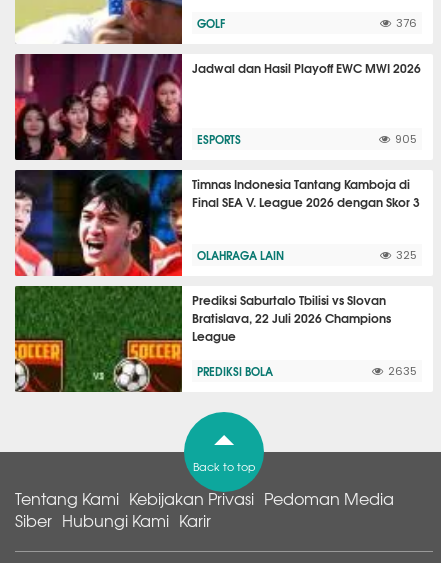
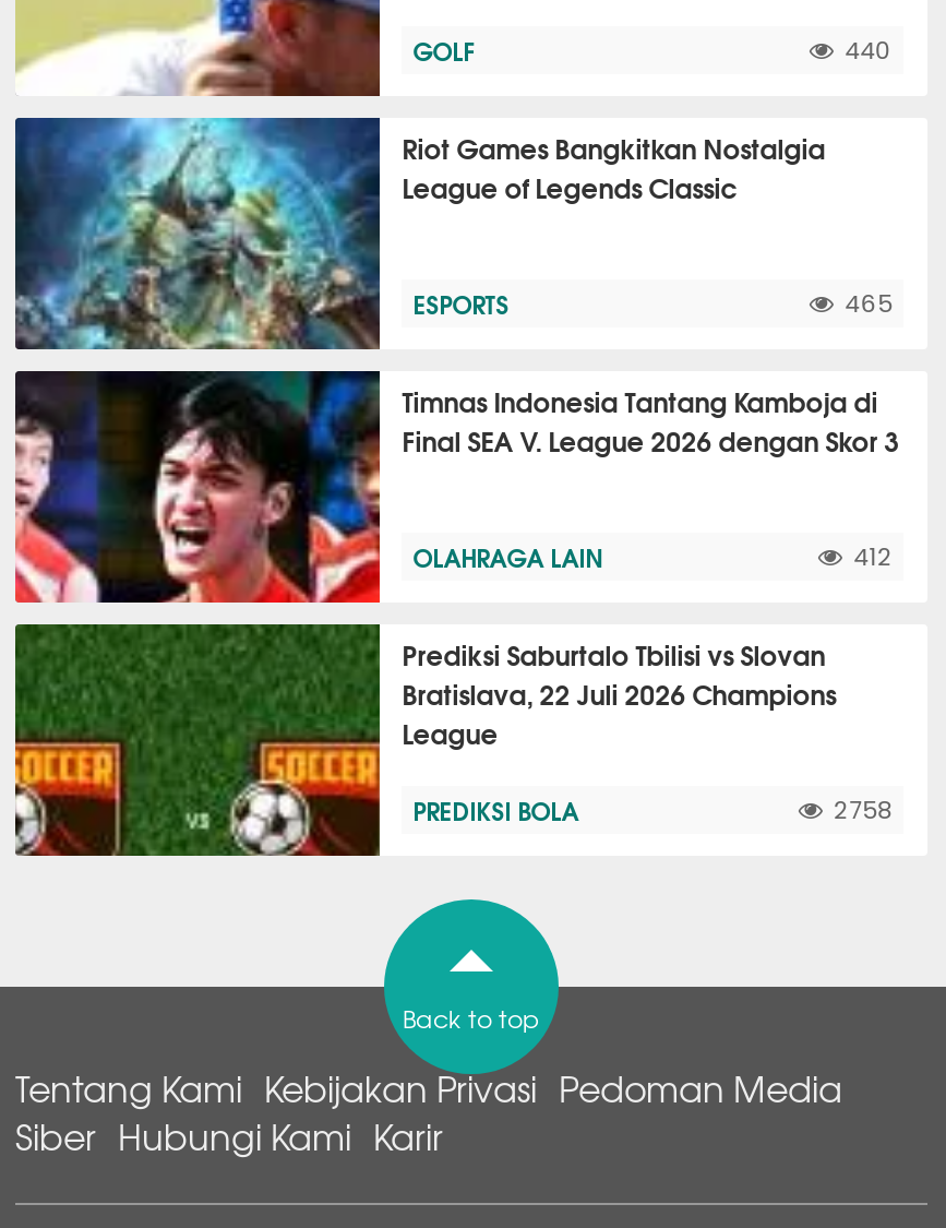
[396,18,417,29] 376 -> [845,39,893,63] 440
[14,53,421,161] [image] | Jadwal dan Hasil Playoff EWC MWI 2026 -> [13,116,825,351] [image] | Riot Games Bangkitkan Nostalgia | League of Legends Classic
[395,134,417,145] 905 -> [845,293,893,317] 465
[396,250,417,261] 325 -> [853,546,893,570] 412
[388,366,417,377] 2635 -> [834,799,893,823] 2758

